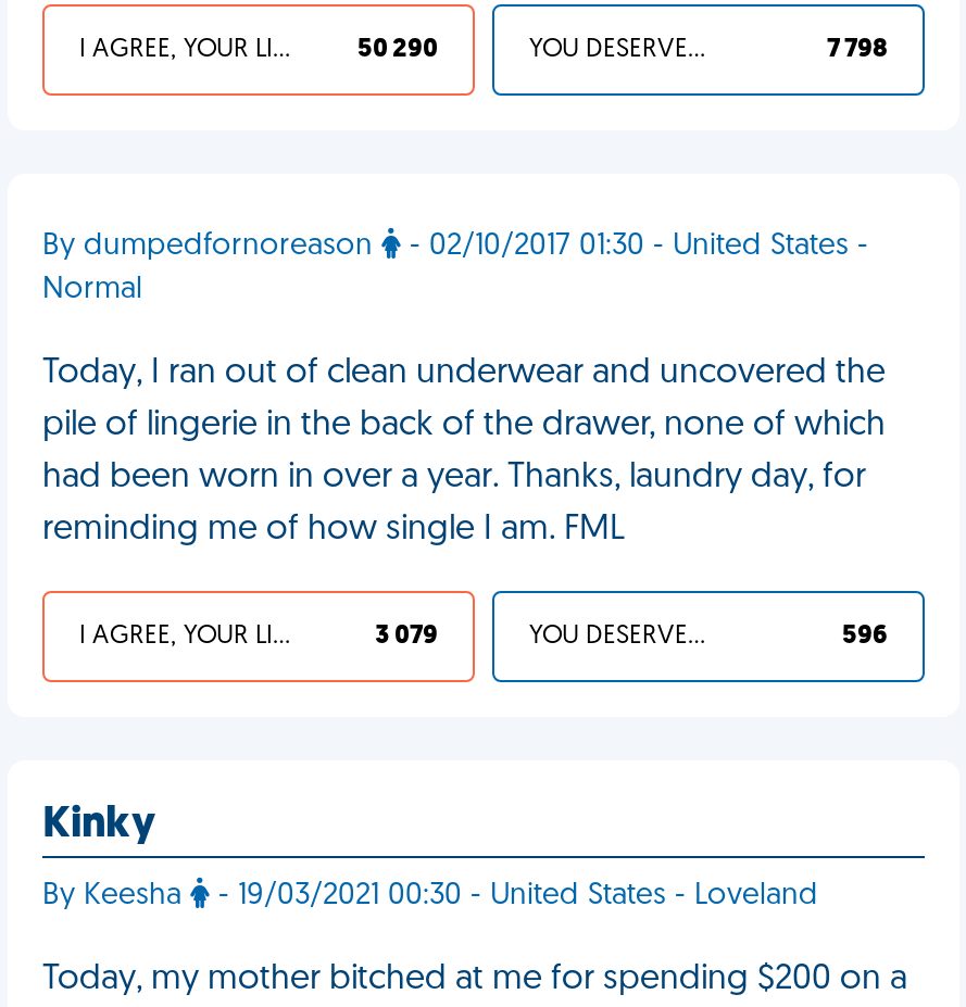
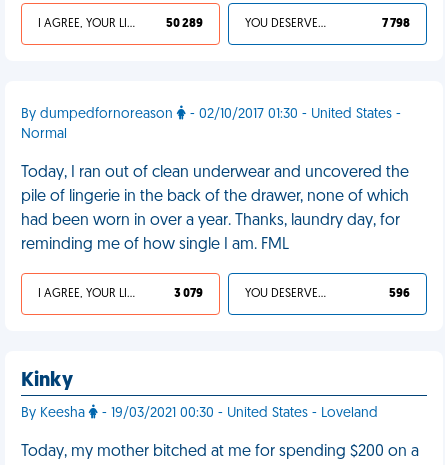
[357,37,438,63] 50 290 -> [166,18,203,30] 50 289

